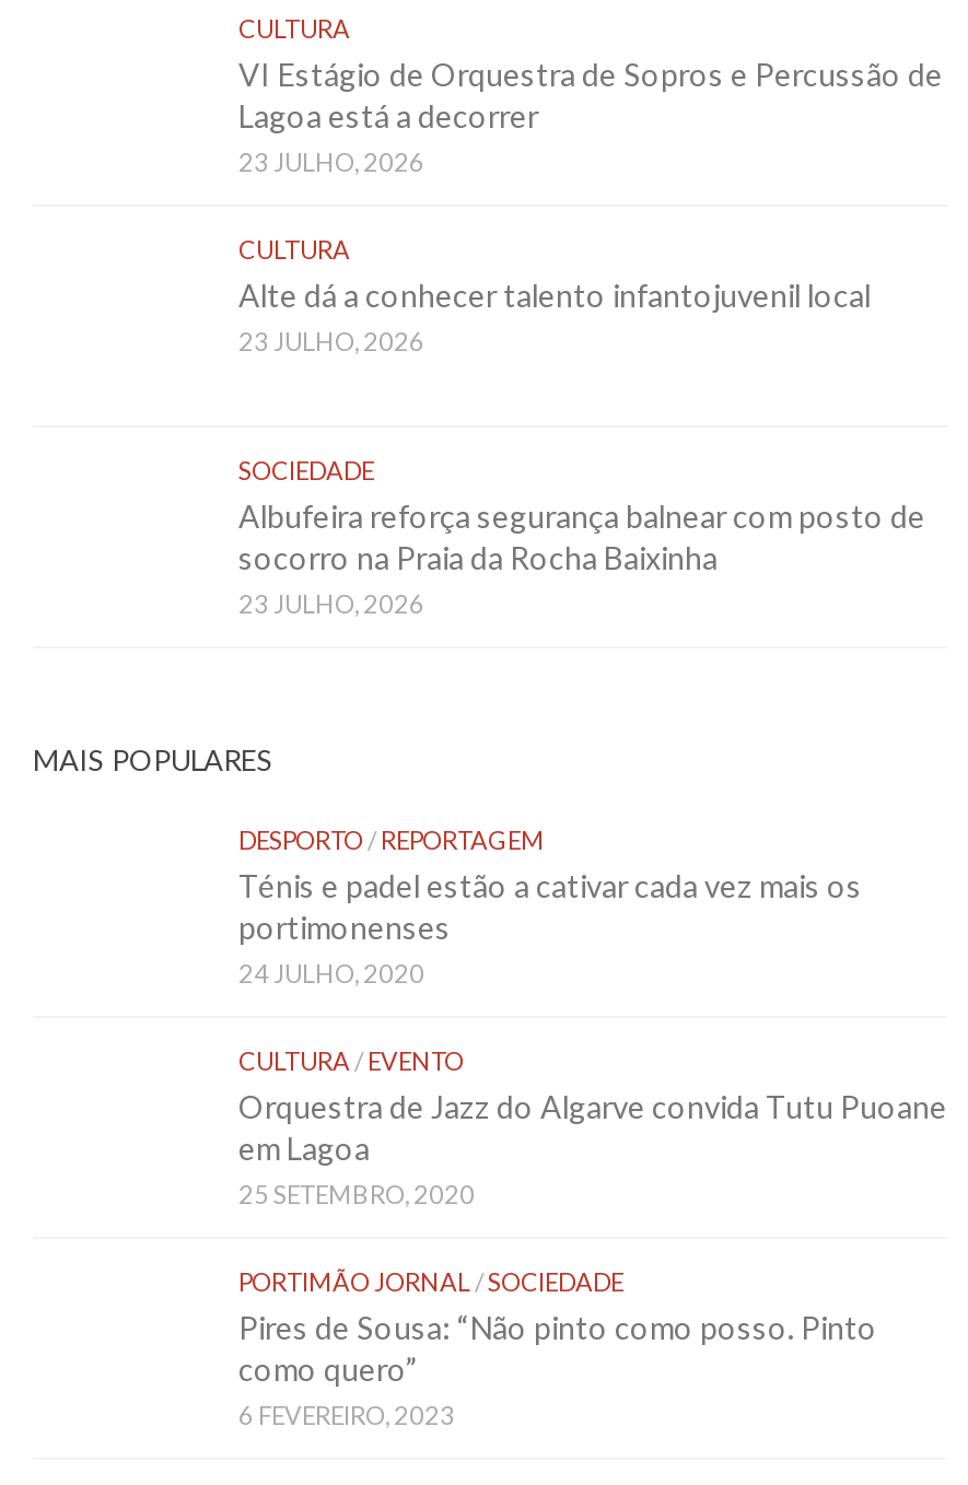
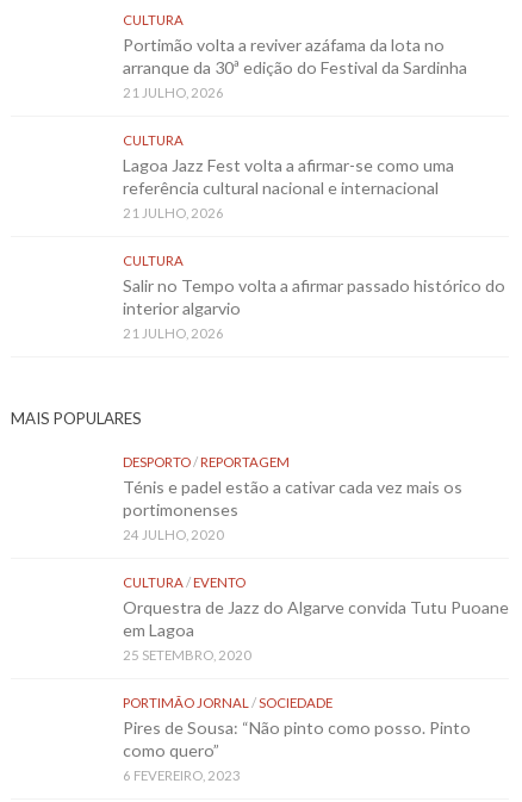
[238,55,943,175] VI Estágio de Orquestra de Sopros e Percussão de | Lagoa está a decorrer | 23 JULHO, 2026 -> [123,34,467,100] Portimão volta a reviver azáfama da lota no | arranque da 30ª edição do Festival da Sardinha | 21 JULHO, 2026
[238,276,871,355] Alte dá a conhecer talento infantojuvenil local | 23 JULHO, 2026 -> [123,155,454,220] Lagoa Jazz Fest volta a afirmar-se como uma | referência cultural nacional e internacional | 21 JULHO, 2026
[238,455,925,617] SOCIEDADE | Albufeira reforça segurança balnear com posto de | socorro na Praia da Rocha Baixinha | 23 JULHO, 2026 -> [123,252,505,340] CULTURA | Salir no Tempo volta a afirmar passado histórico do | interior algarvio | 21 JULHO, 2026

